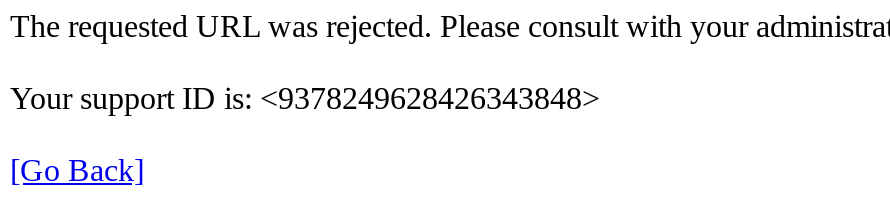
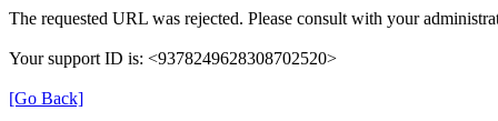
[10,81,600,115] Your support ID is: <9378249628426343848> -> [9,49,337,68] Your support ID is: <9378249628308702520>

